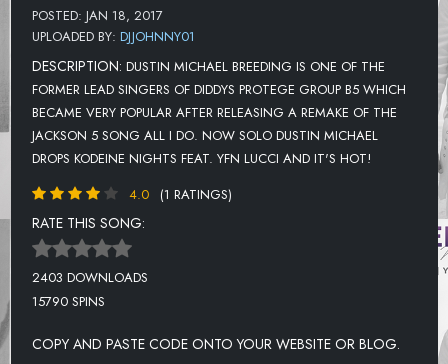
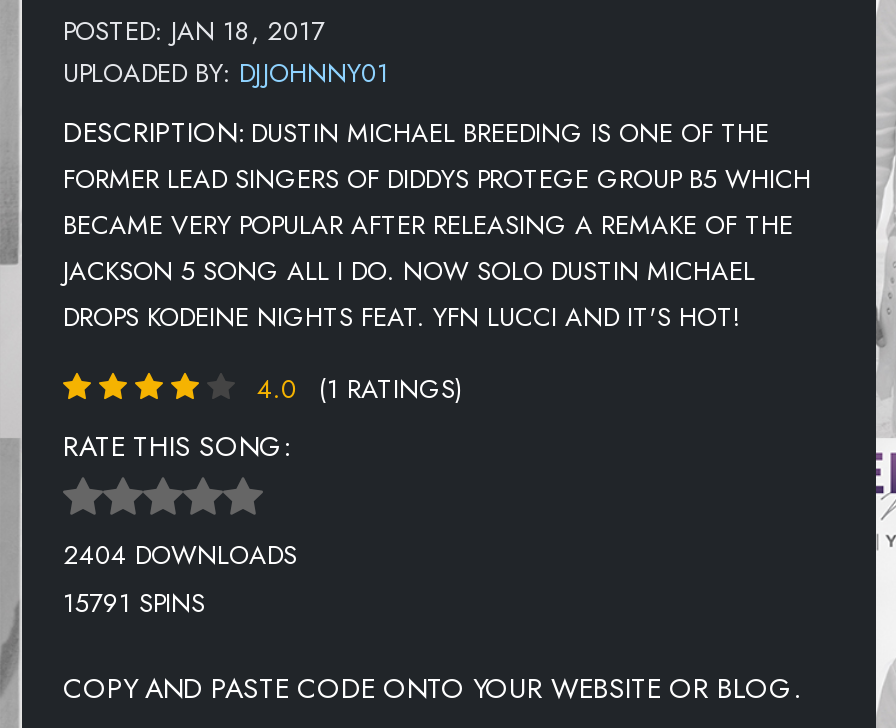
[31,267,147,286] 2403 DOWNLOADS -> [63,535,297,573] 2404 DOWNLOADS
[31,292,104,311] 15790 SPINS -> [63,584,205,622] 15791 SPINS

